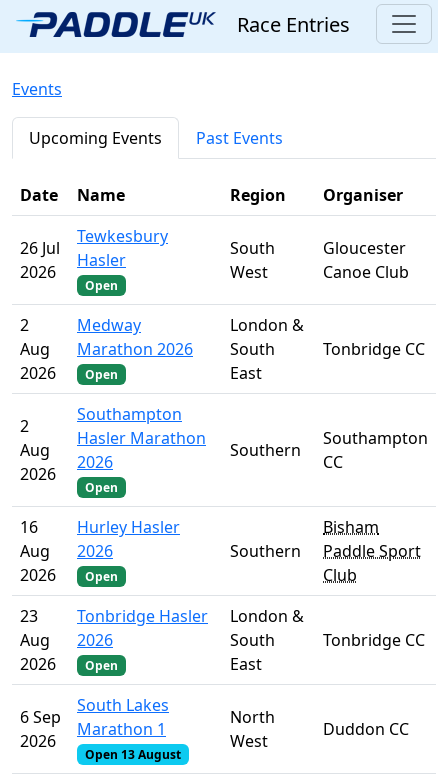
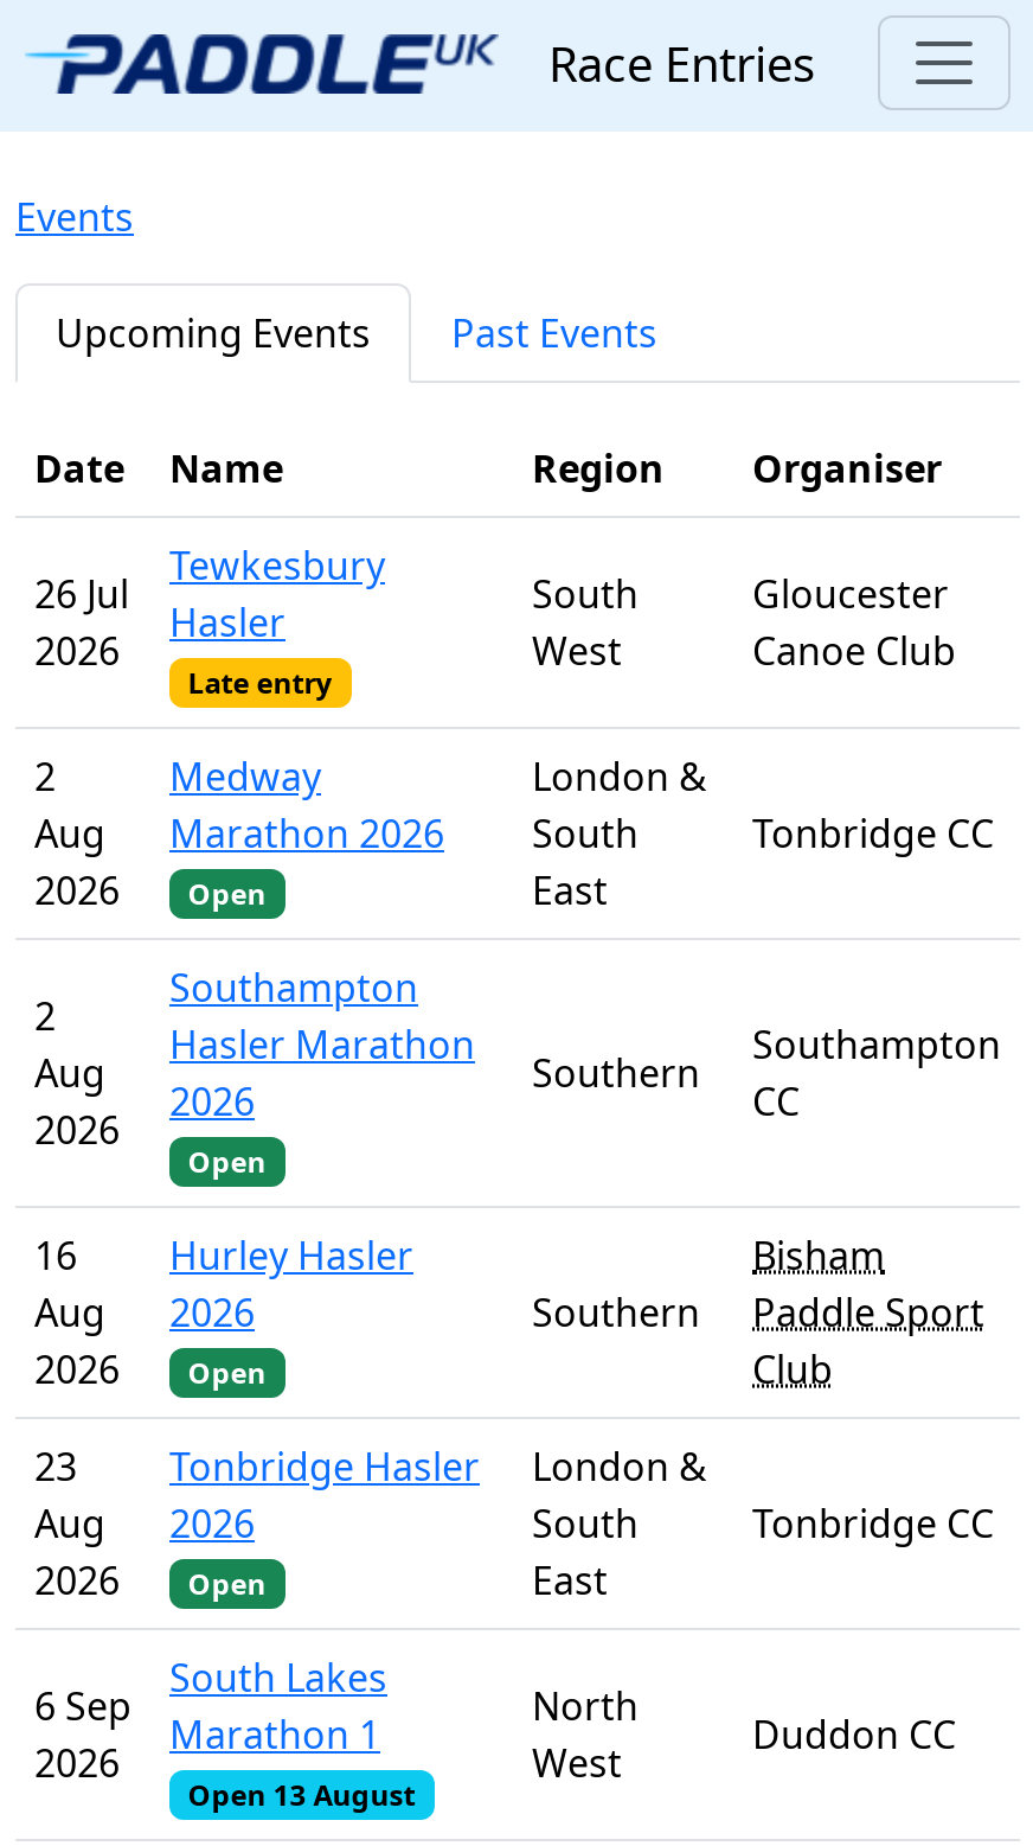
[85,277,118,294] Open -> [188,662,332,702] Late entry

